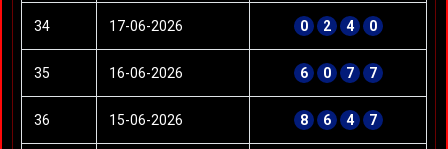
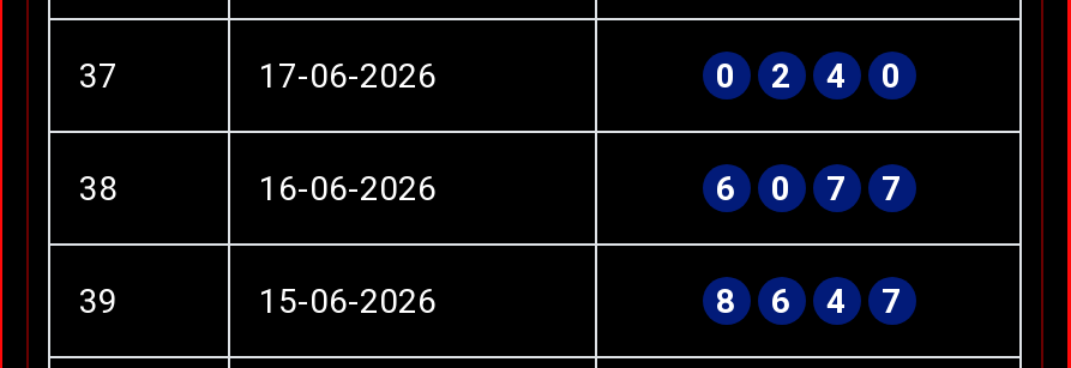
[34,18,50,34] 34 -> [79,56,118,95] 37
[34,65,50,81] 35 -> [79,169,118,207] 38
[34,112,50,128] 36 -> [79,282,118,320] 39

